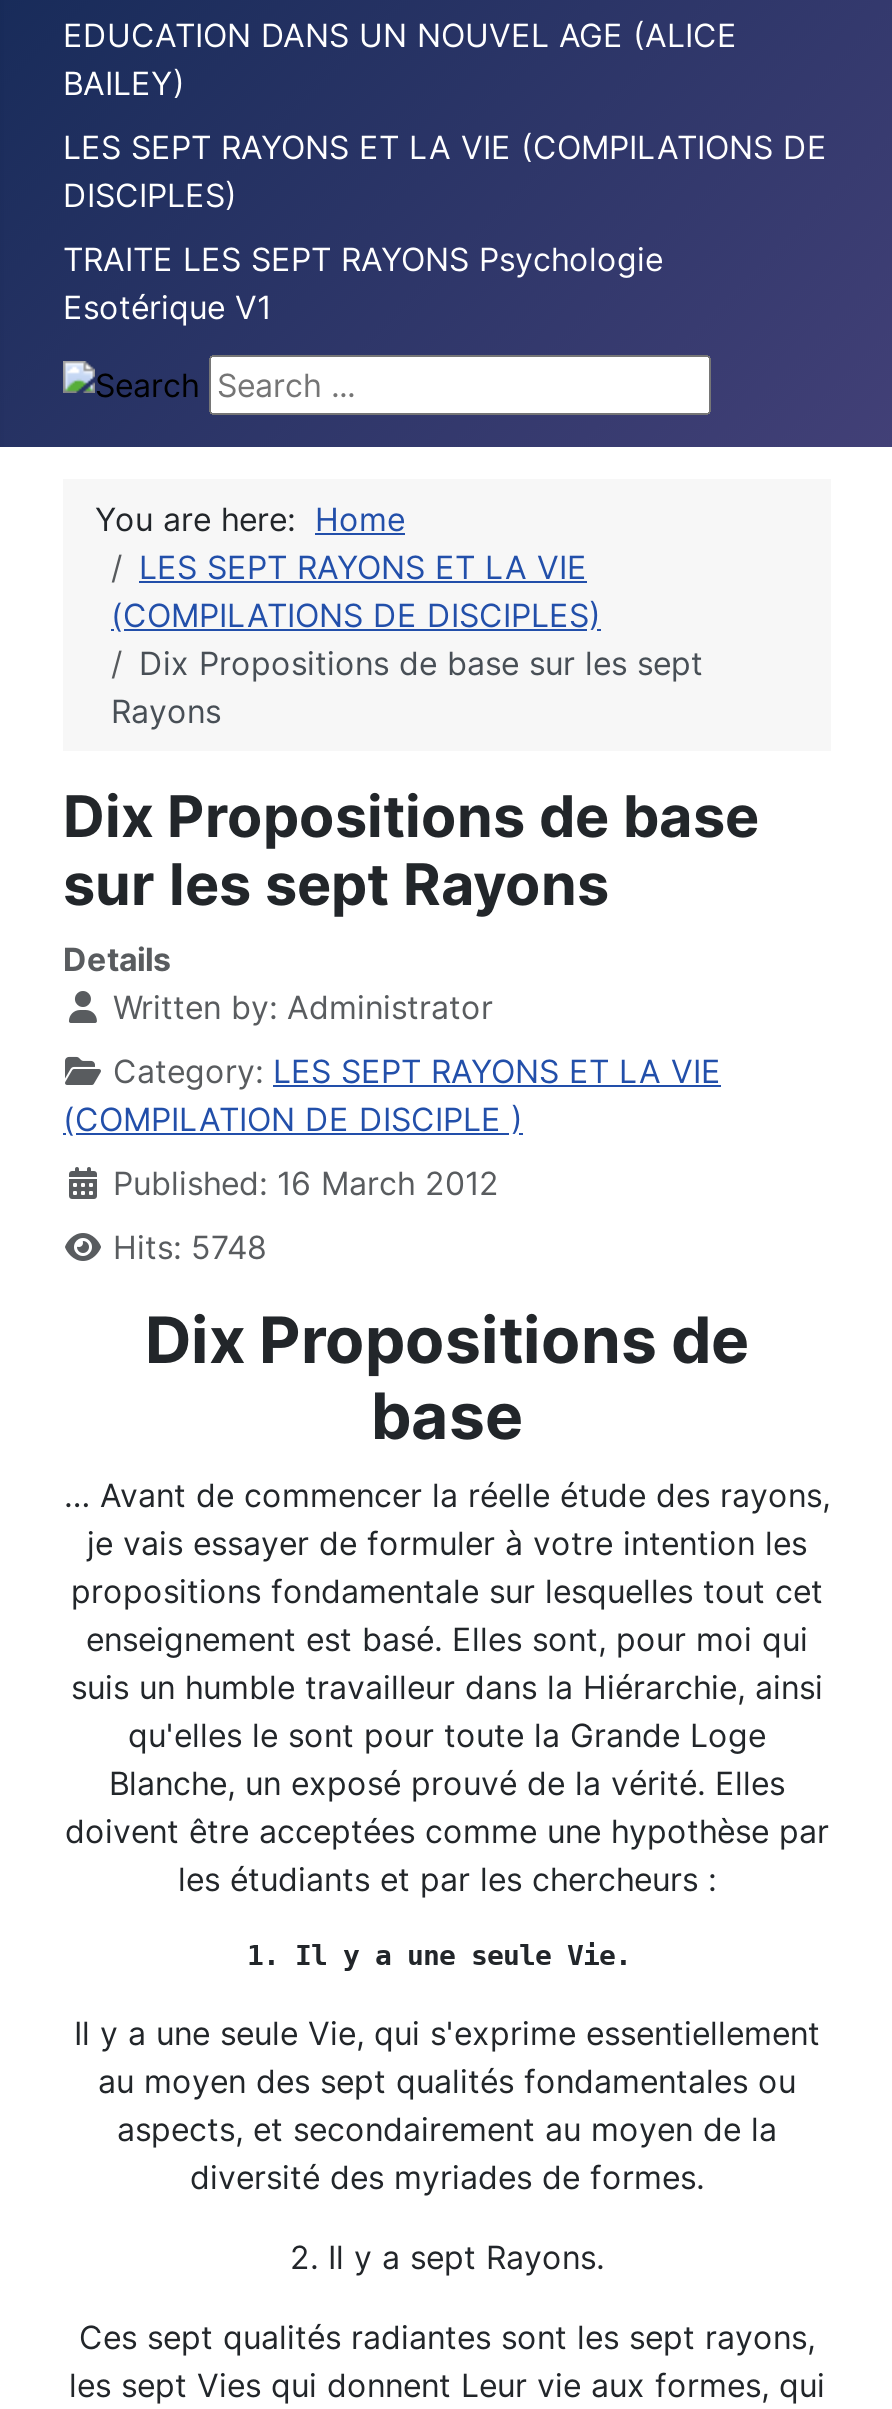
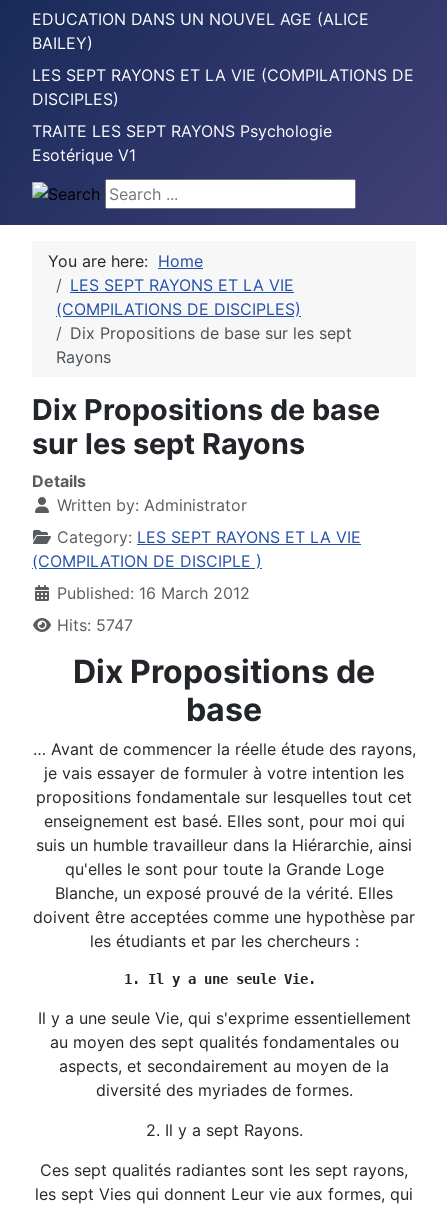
[113,1227,267,1267] Hits: 5748 -> [57,615,133,635] Hits: 5747

